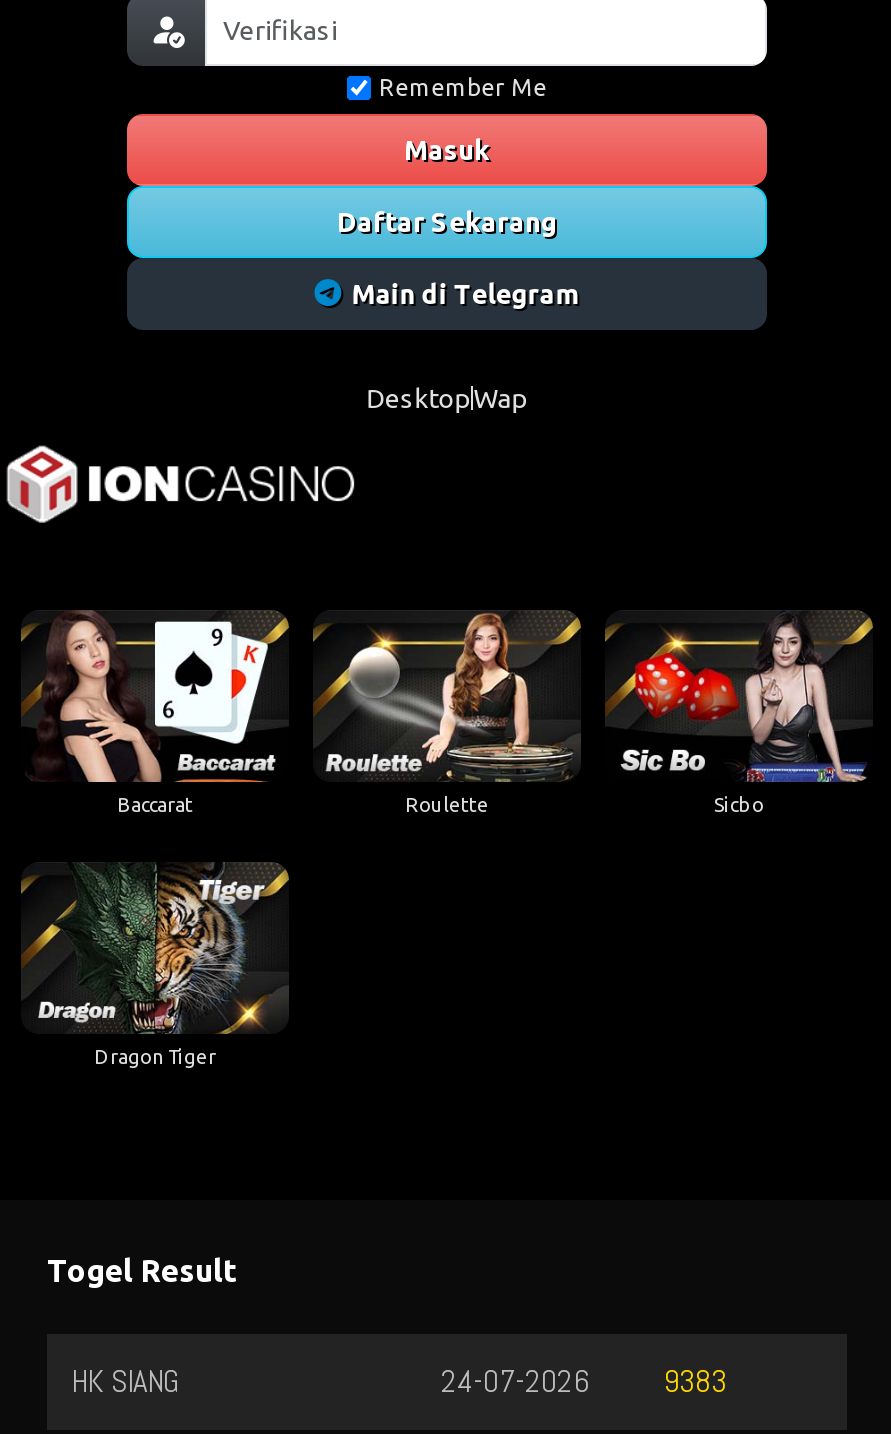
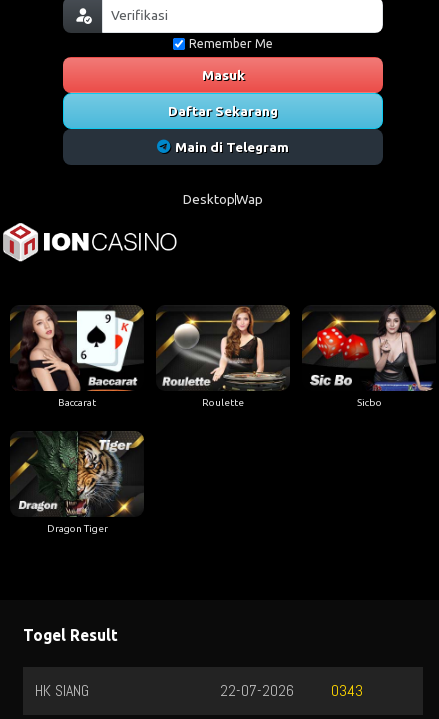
[441,1361,589,1401] 24-07-2026 -> [220,681,294,701] 22-07-2026
[663,1362,727,1402] 9383 -> [331,681,363,701] 0343

